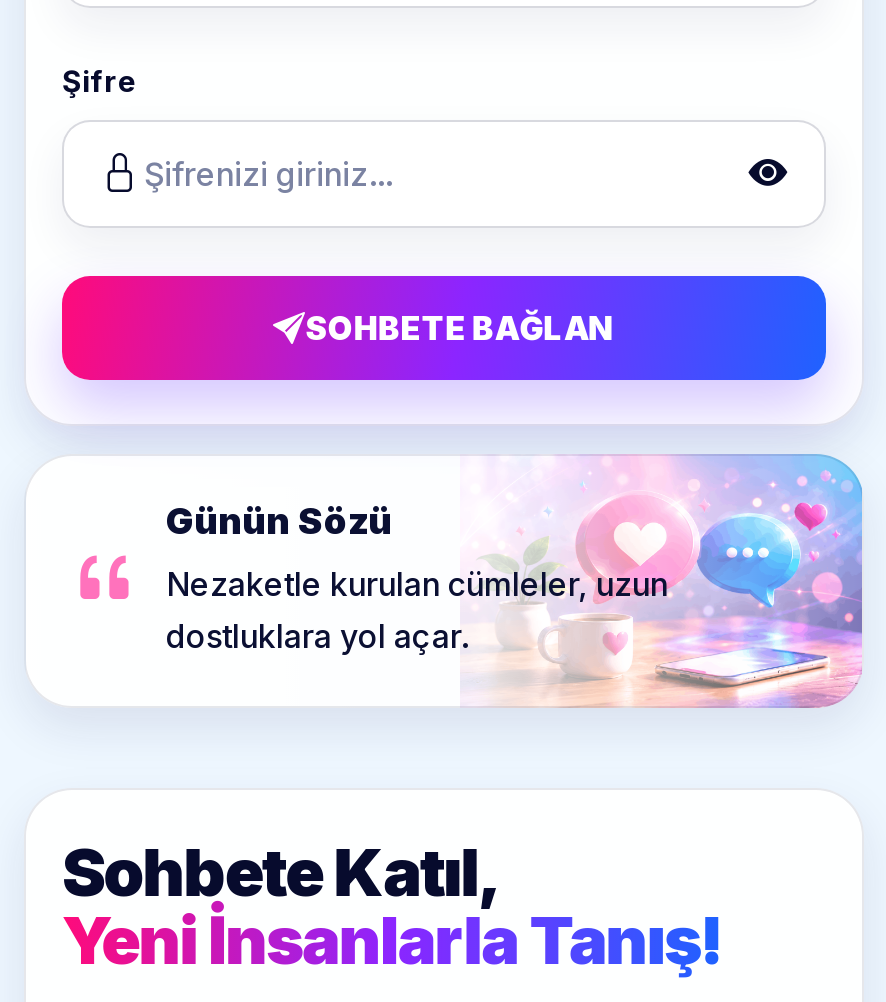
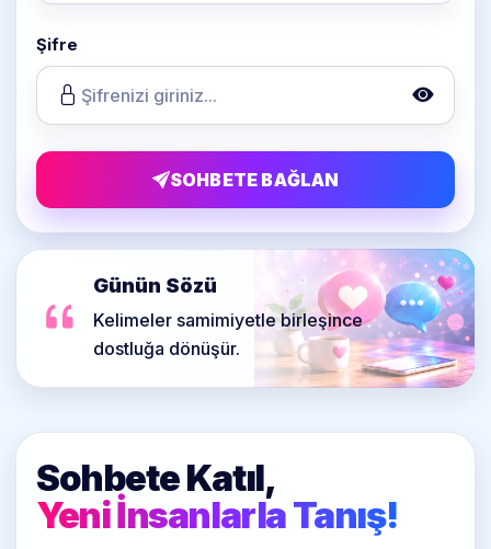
[166,564,668,656] Nezaketle kurulan cümleler, uzun | dostluklara yol açar. -> [93,309,363,359] Kelimeler samimiyetle birleşince | dostluğa dönüşür.

